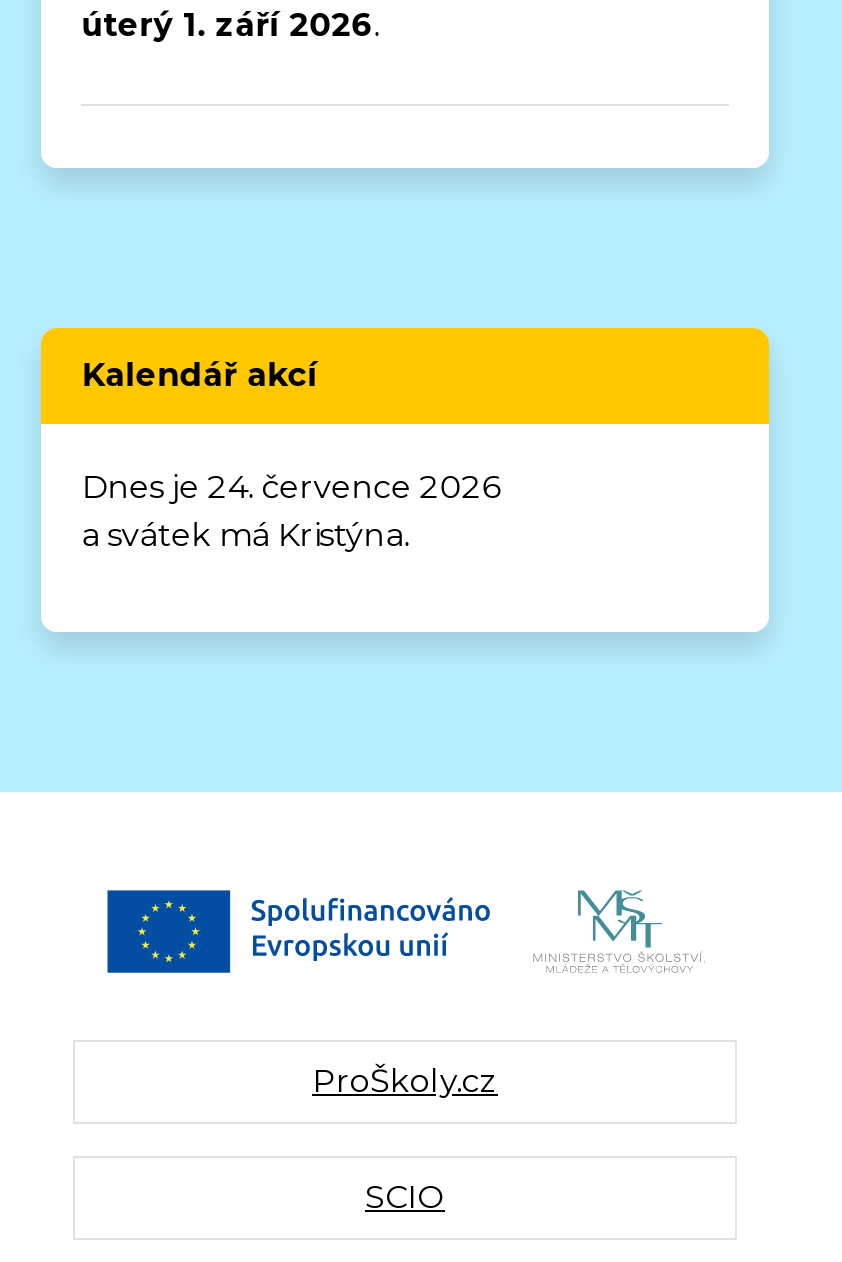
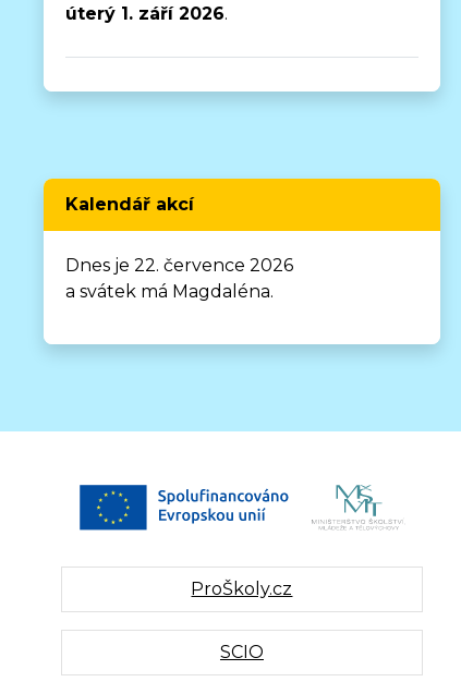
[81,468,499,506] Dnes je 24. července 2026 -> [66,255,293,276] Dnes je 22. července 2026
[81,516,409,554] a svátek má Kristýna. -> [66,281,274,302] a svátek má Magdaléna.

